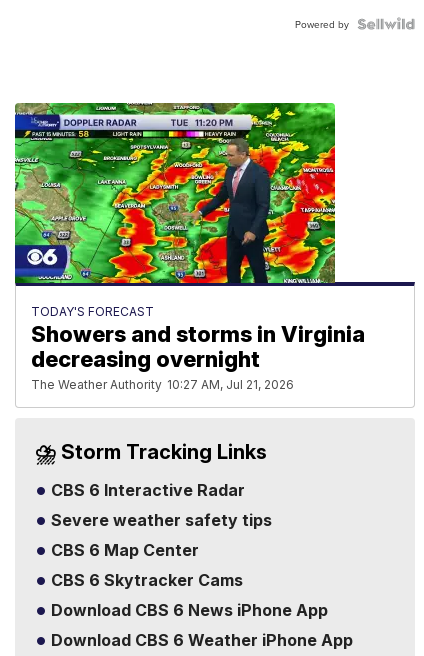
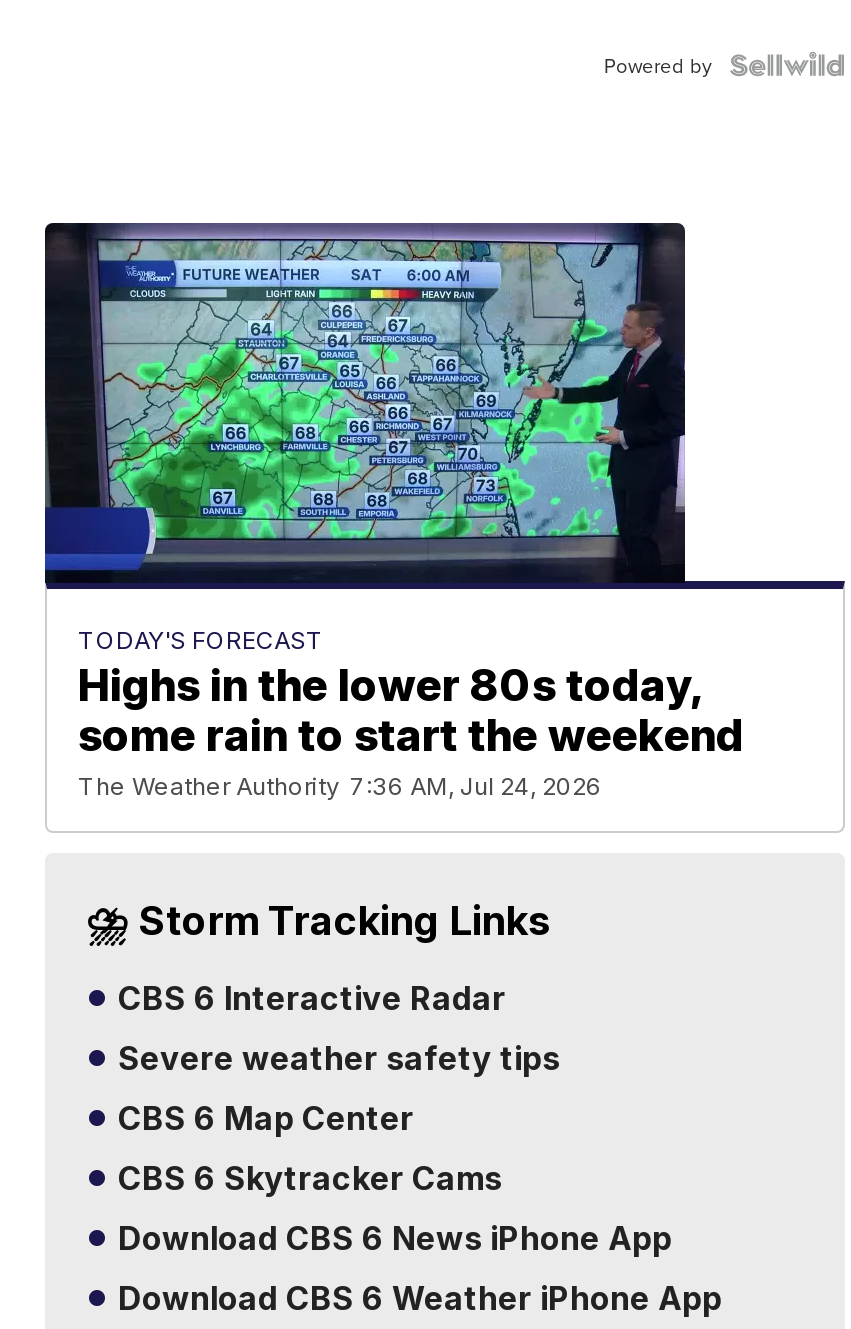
[14,102,365,392] [image] | Showers and storms in Virginia | decreasing overnight | The Weather Authority 10:27 AM, Jul 21, 2026 -> [43,221,744,801] [image] | Highs in the lower 80s today, | some rain to start the weekend | The Weather Authority 7:36 AM, Jul 24, 2026

